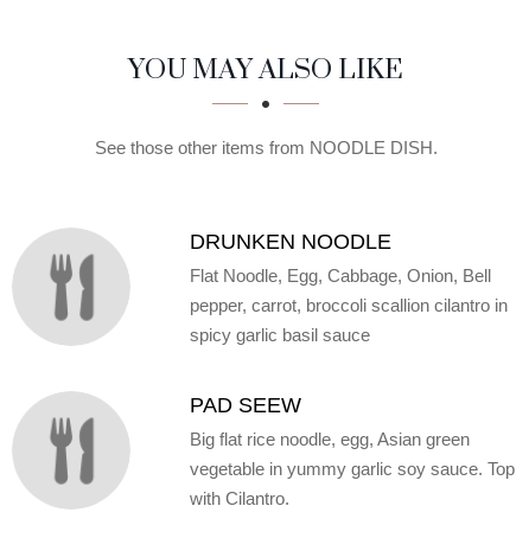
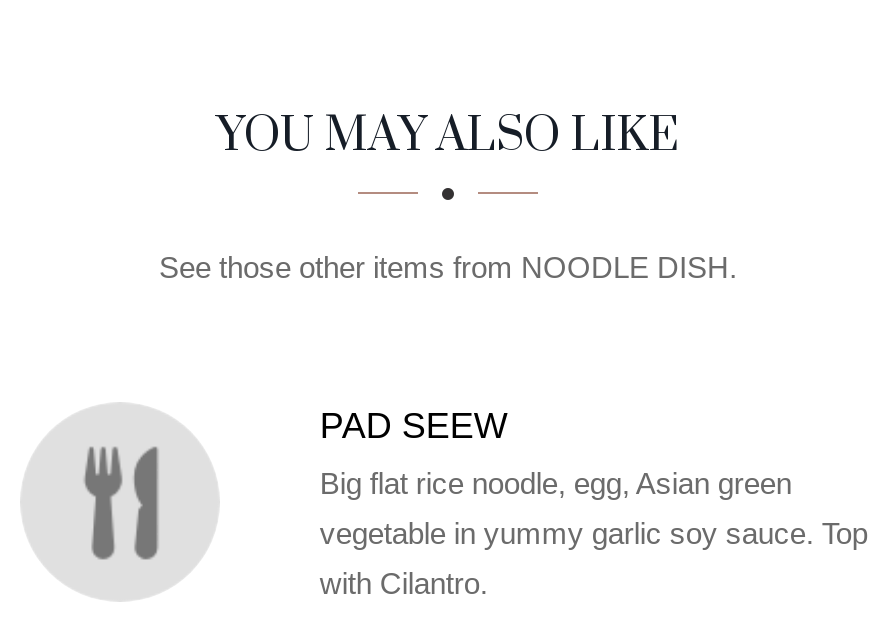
[190,230,507,345] DRUNKEN NOODLE | Flat Noodle, Egg, Cabbage, Onion, Bell | pepper, carrot, broccoli scallion cilantro in | spicy garlic basil sauce -> none

